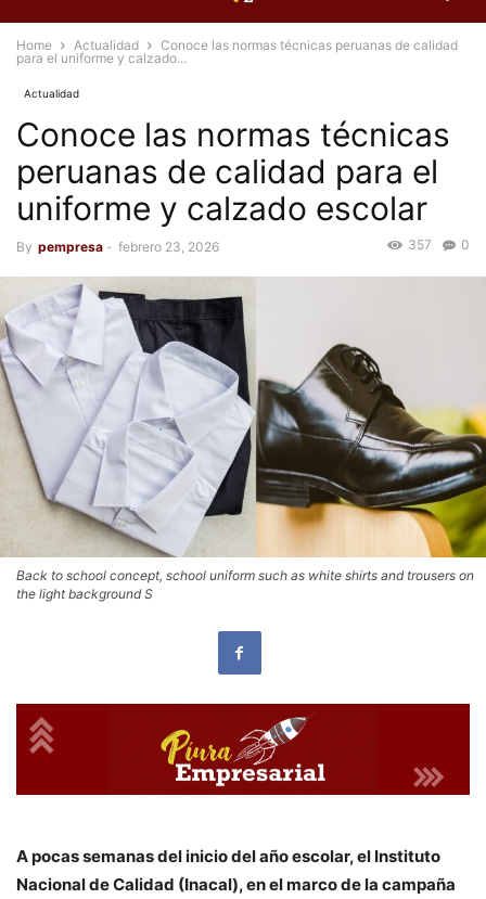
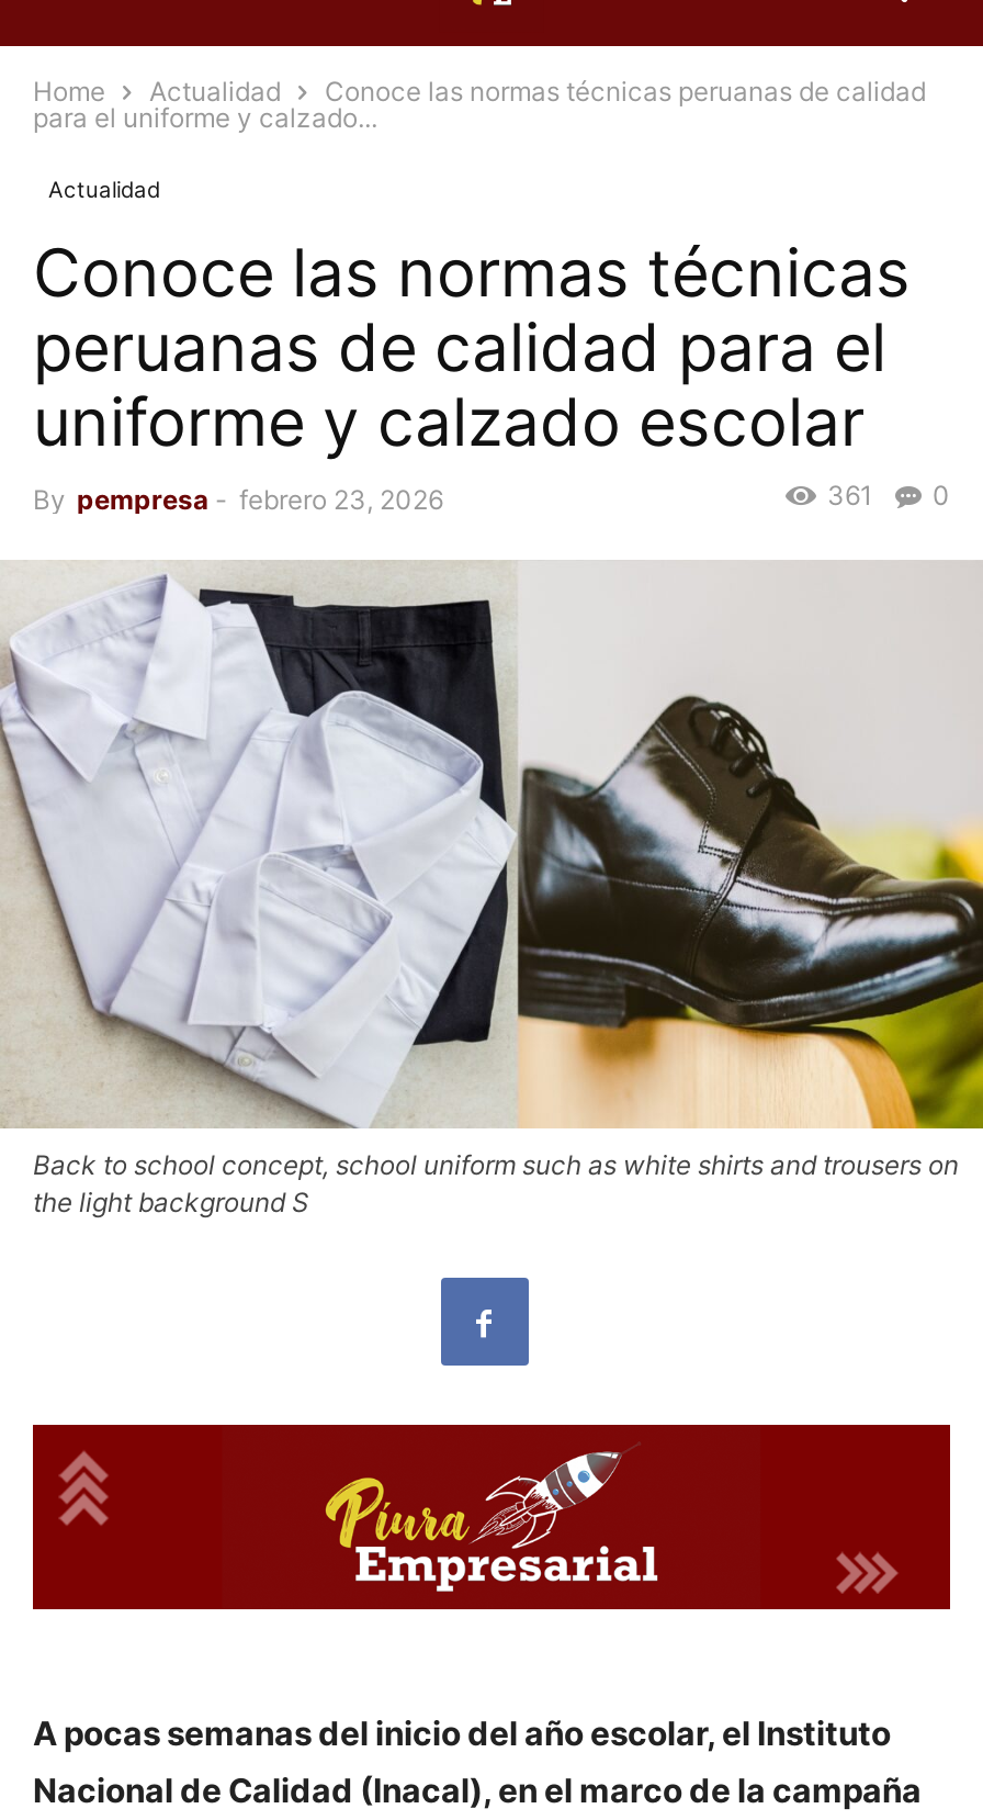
[408,236,470,253] 357 0 -> [827,479,950,512] 361 0

